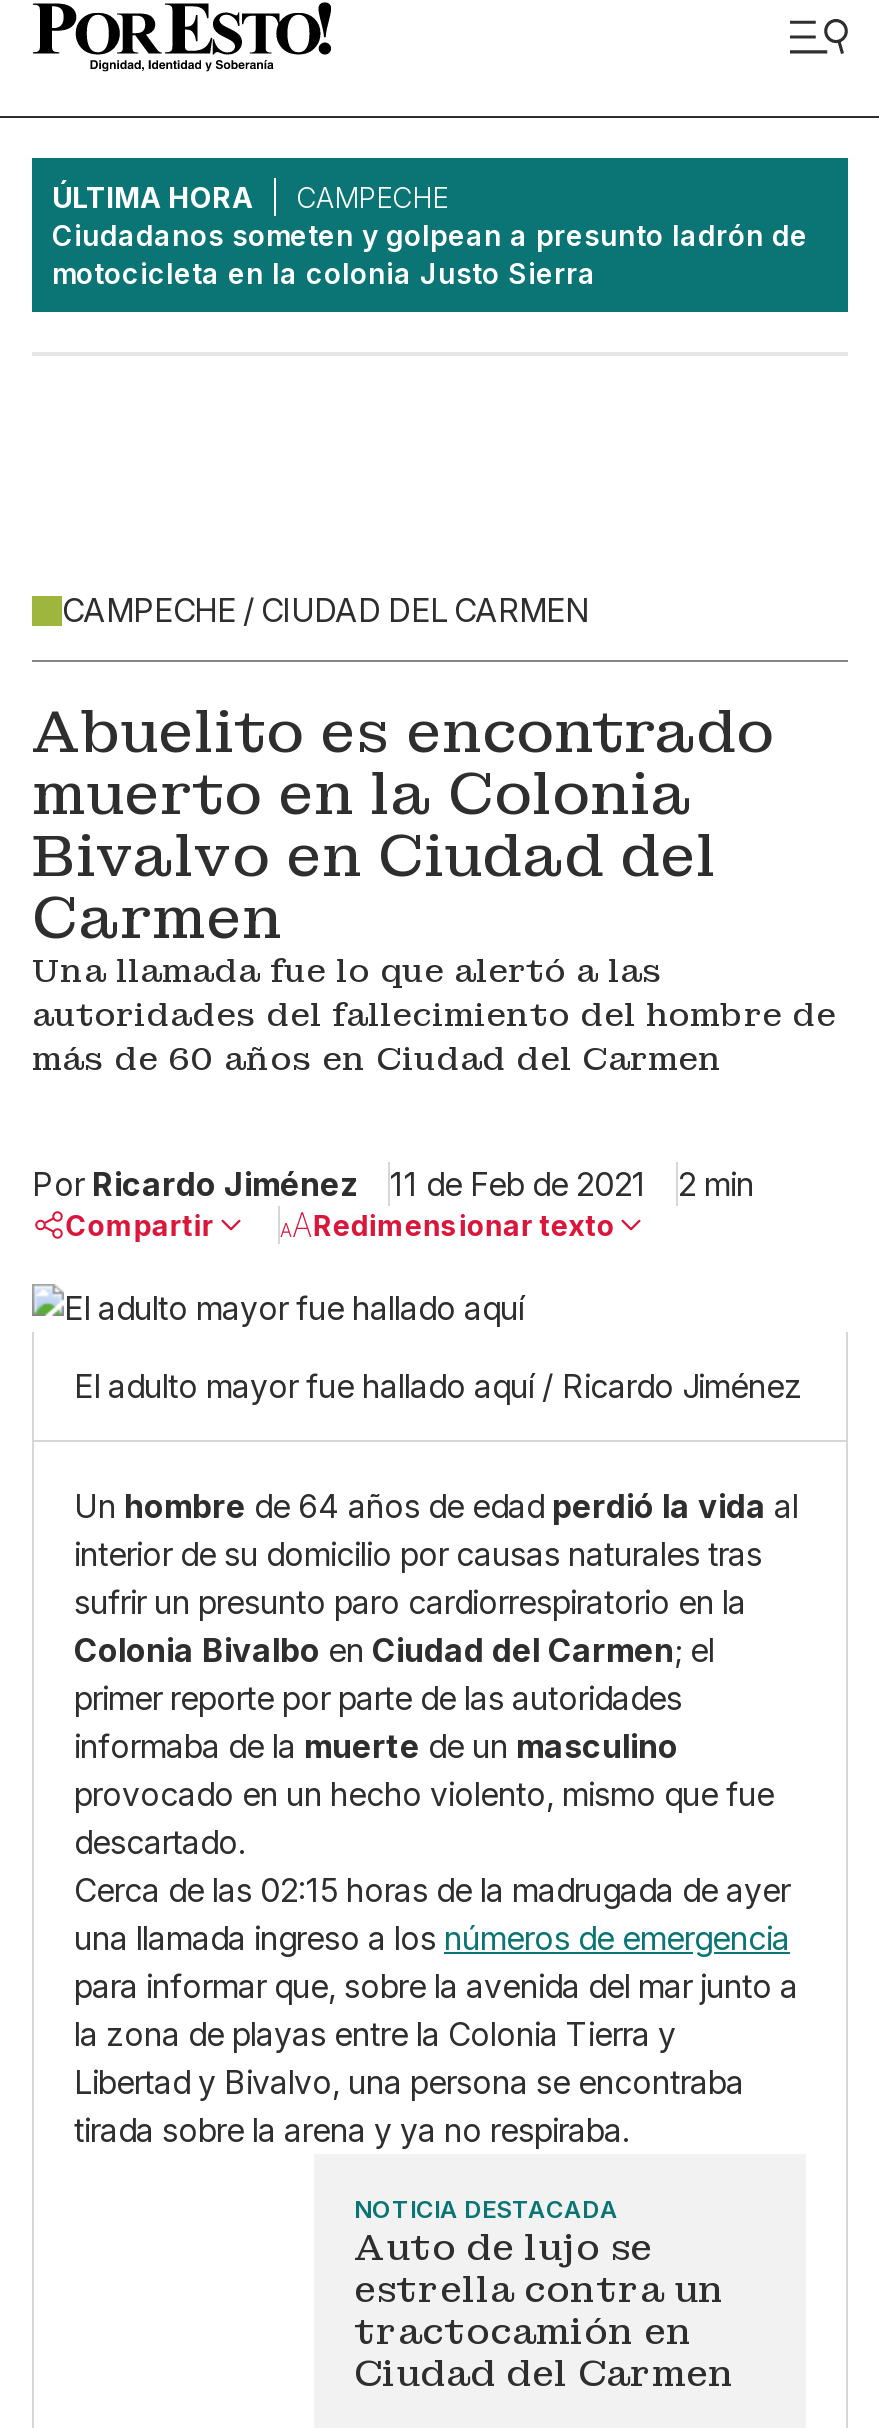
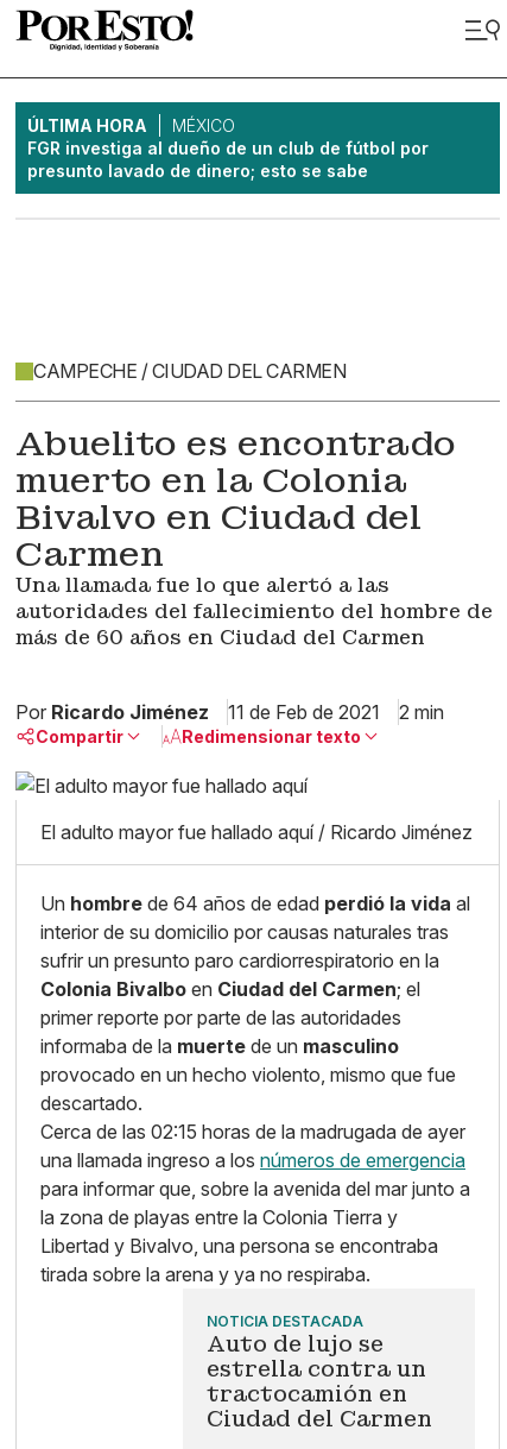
[52,180,808,290] CAMPECHE | Ciudadanos someten y golpean a presunto ladrón de | motocicleta en la colonia Justo Sierra -> [27,115,429,181] MÉXICO | FGR investiga al dueño de un club de fútbol por | presunto lavado de dinero; esto se sabe

